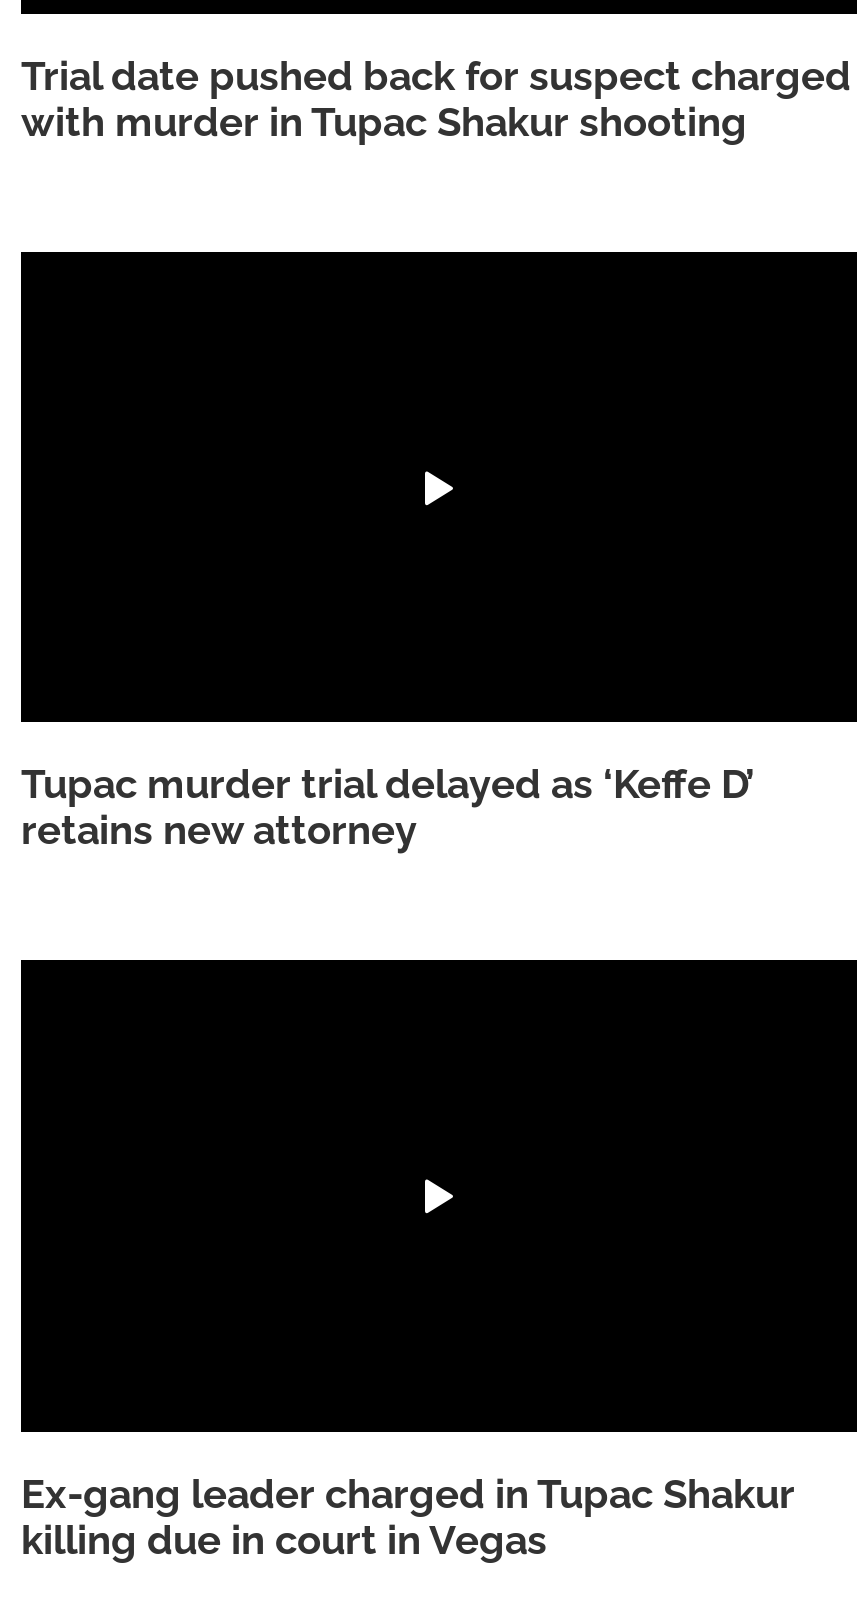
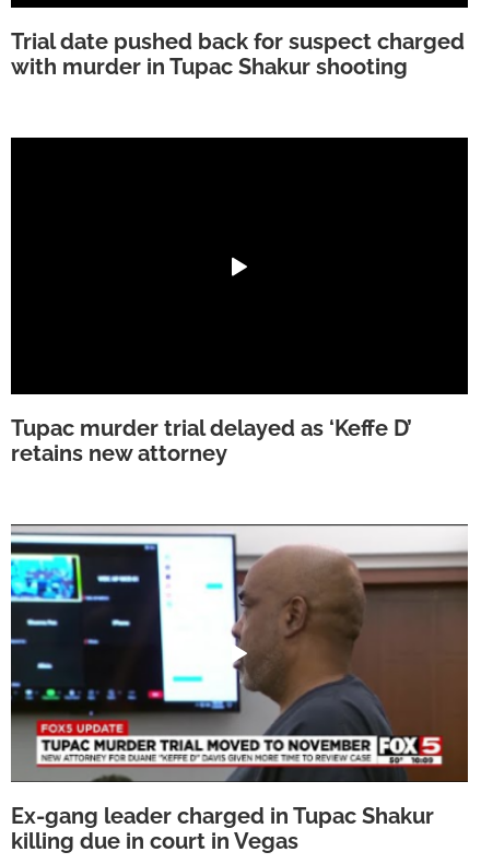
none -> [10,524,469,782] [image]

